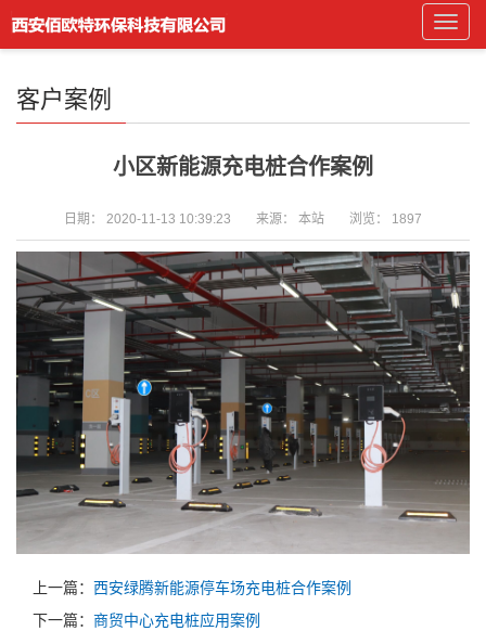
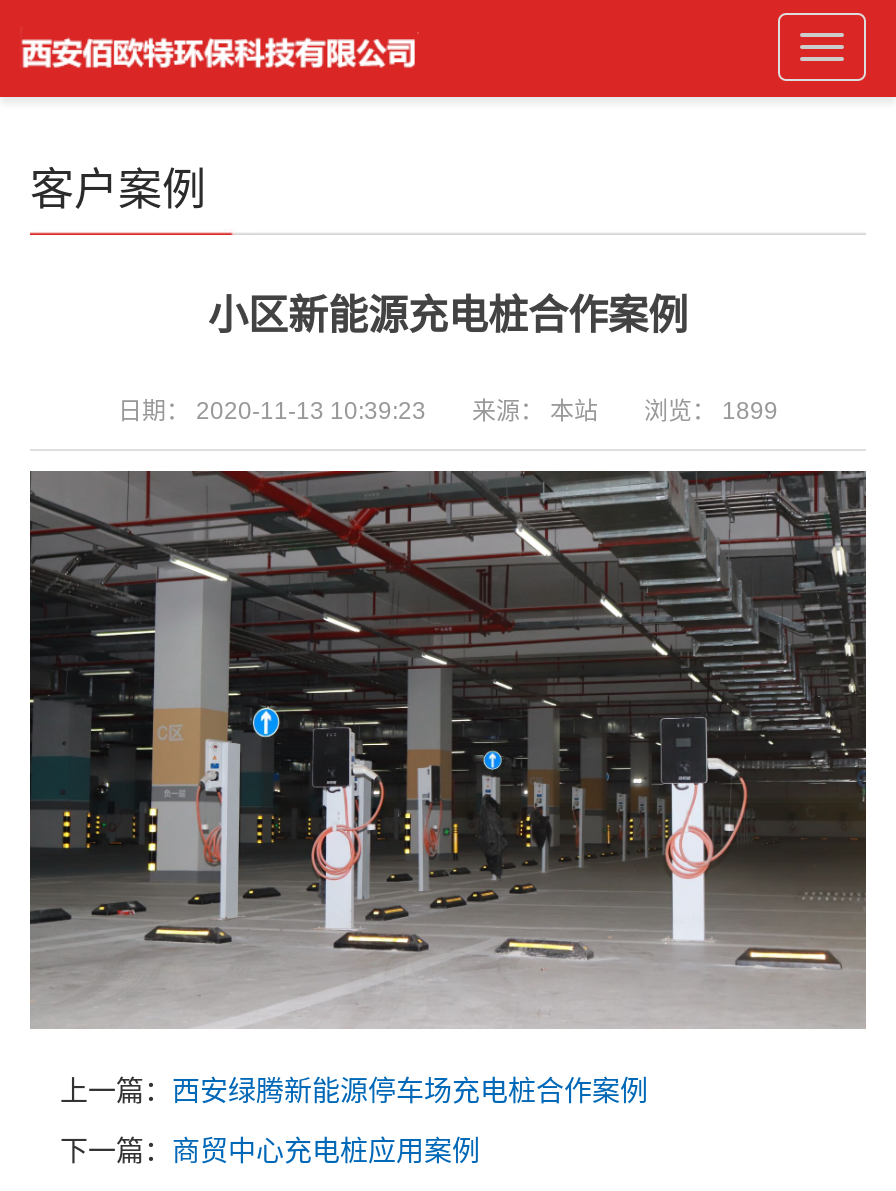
[64,211,422,227] 日期：2020-11-13 10:39:23 来源：本站 浏览：1897 -> [118,397,778,425] 日期：2020-11-13 10:39:23 来源：本站 浏览：1899

